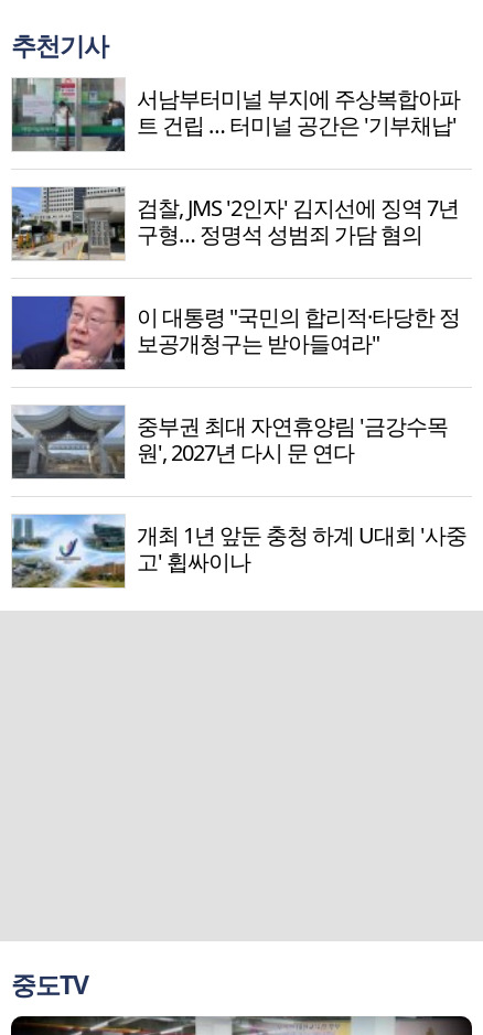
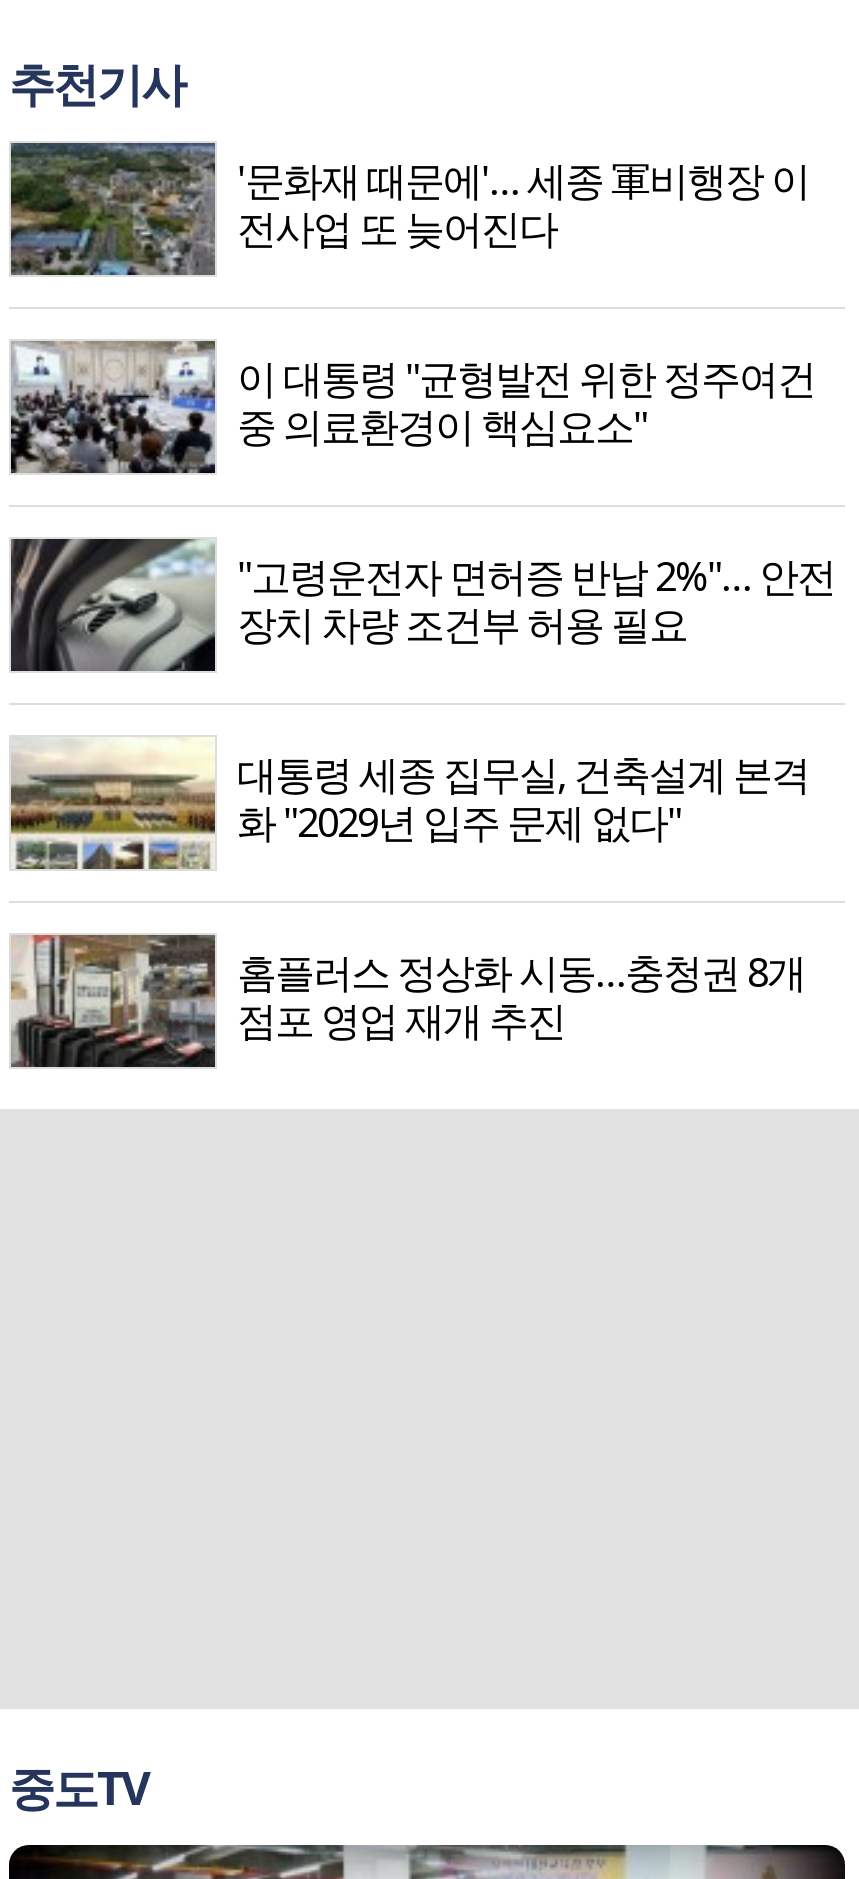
[12,77,460,152] [image] | 서남부터미널 부지에 주상복합아파 | 트 건립 … 터미널 공간은 '기부채납' -> [11,141,809,277] [image] | '문화재 때문에'… 세종 軍비행장 이 | 전사업 또 늦어진다
[12,186,459,261] [image] | 검찰, JMS '2인자' 김지선에 징역 7년 | 구형… 정명석 성범죄 가담 혐의 -> [9,339,815,475] [image] | 이 대통령 "균형발전 위한 정주여건 | 중 의료환경이 핵심요소"
[11,295,460,370] [image] | 이 대통령 "국민의 합리적·타당한 정 | 보공개청구는 받아들여라" -> [9,537,835,673] [image] | "고령운전자 면허증 반납 2%"… 안전 | 장치 차량 조건부 허용 필요
[11,405,448,478] [image] | 중부권 최대 자연휴양림 '금강수목 | 원', 2027년 다시 문 연다 -> [9,737,809,871] [image] | 대통령 세종 집무실, 건축설계 본격 | 화 "2029년 입주 문제 없다"
[11,514,466,589] [image] | 개최 1년 앞둔 충청 하계 U대회 '사중 | 고' 휩싸이나 -> [9,933,805,1069] [image] | 홈플러스 정상화 시동…충청권 8개 | 점포 영업 재개 추진

